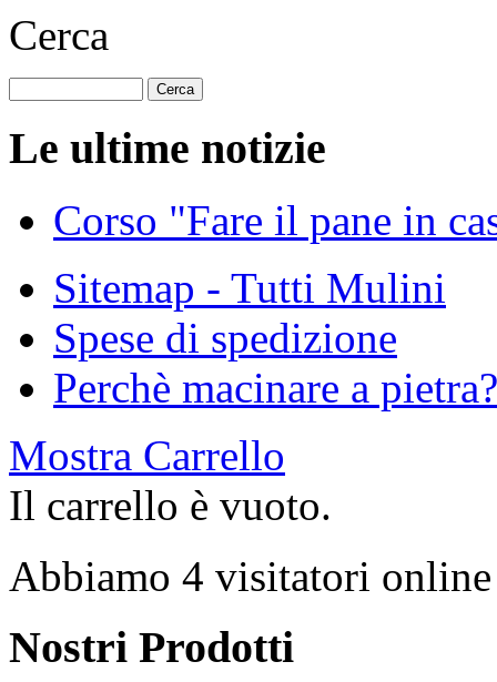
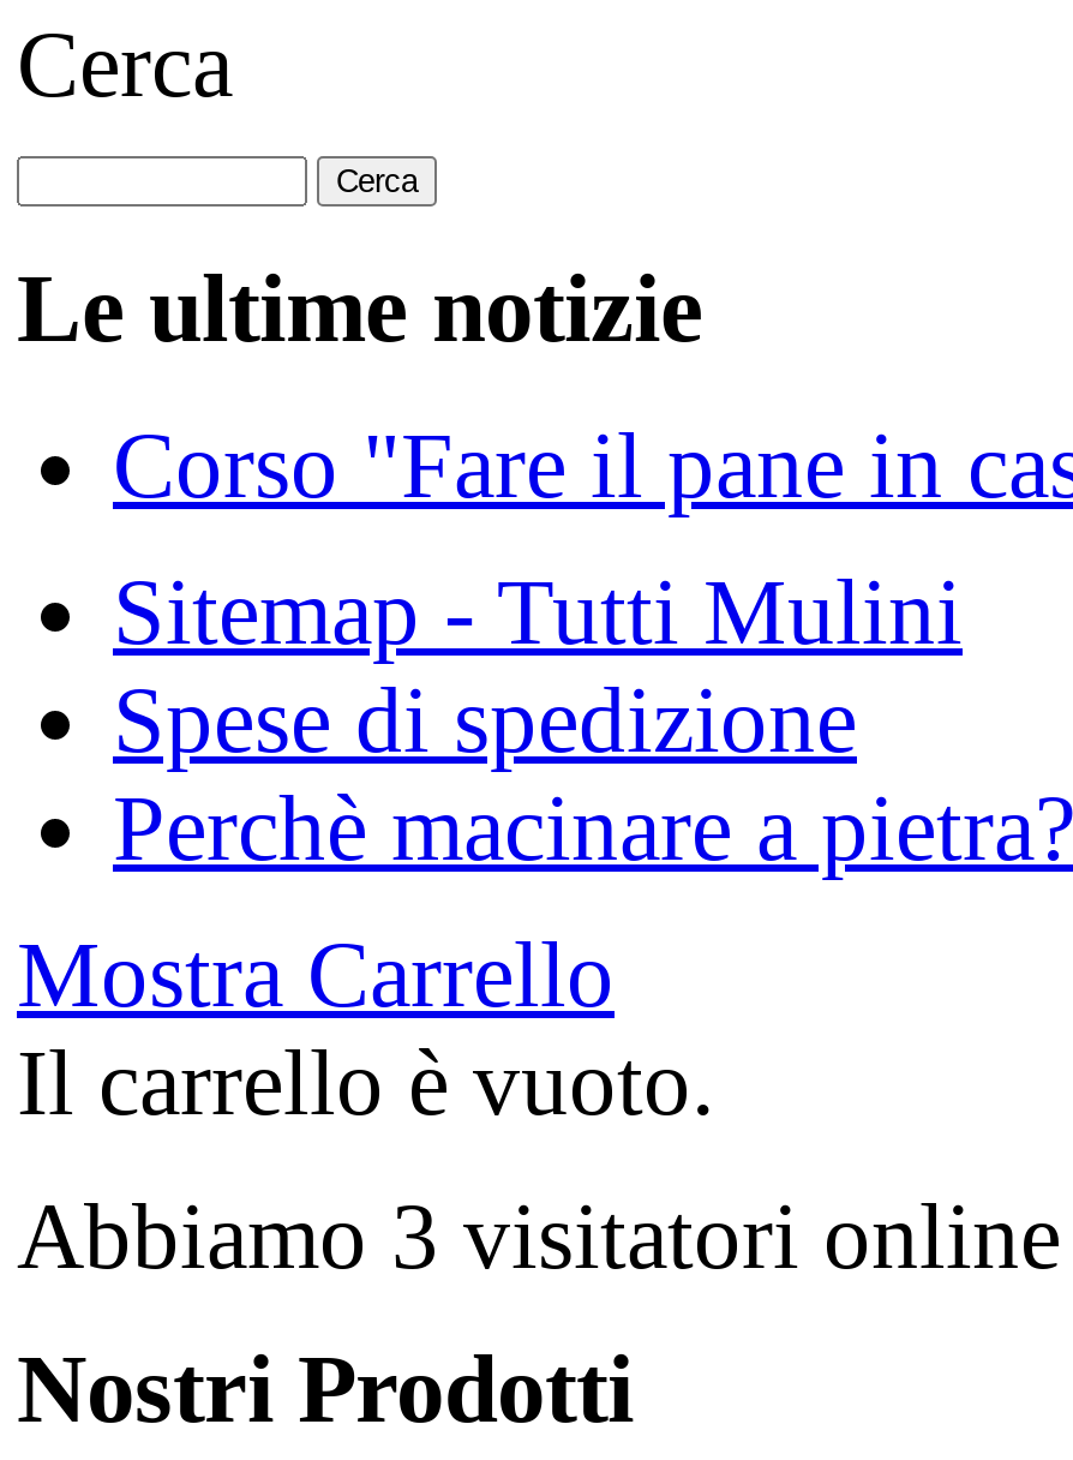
[9,552,491,599] Abbiamo 4 visitatori online -> [17,1183,1061,1286] Abbiamo 3 visitatori online

